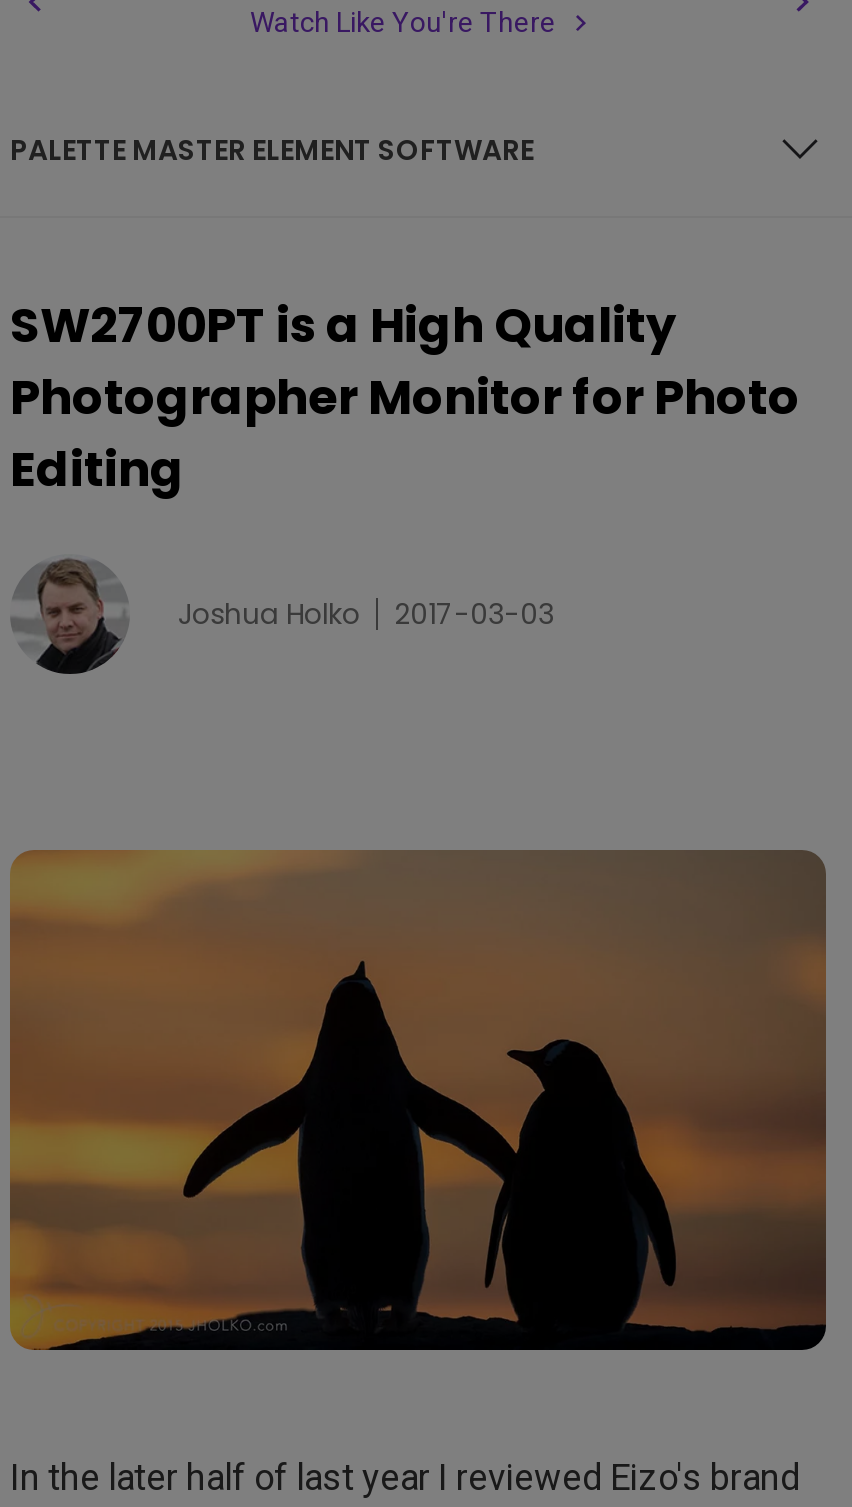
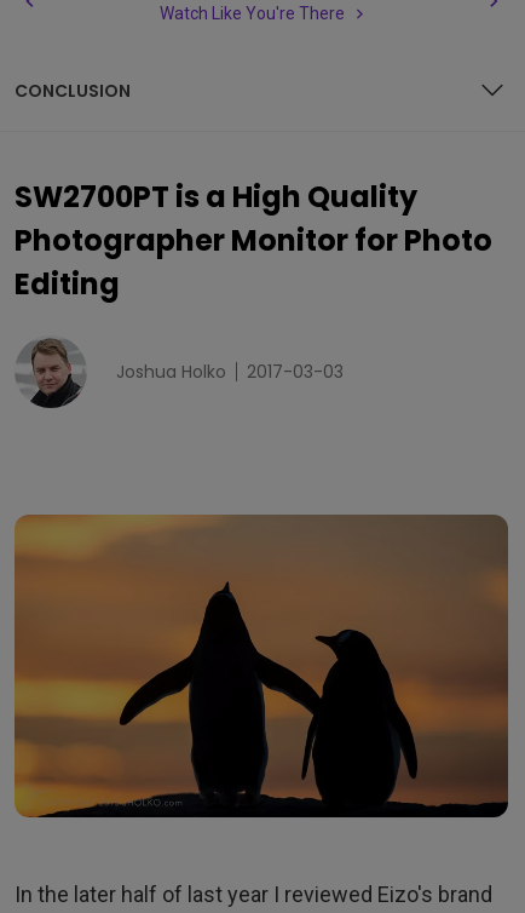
[10,129,534,169] PALETTE MASTER ELEMENT SOFTWARE -> [15,78,131,102] CONCLUSION

